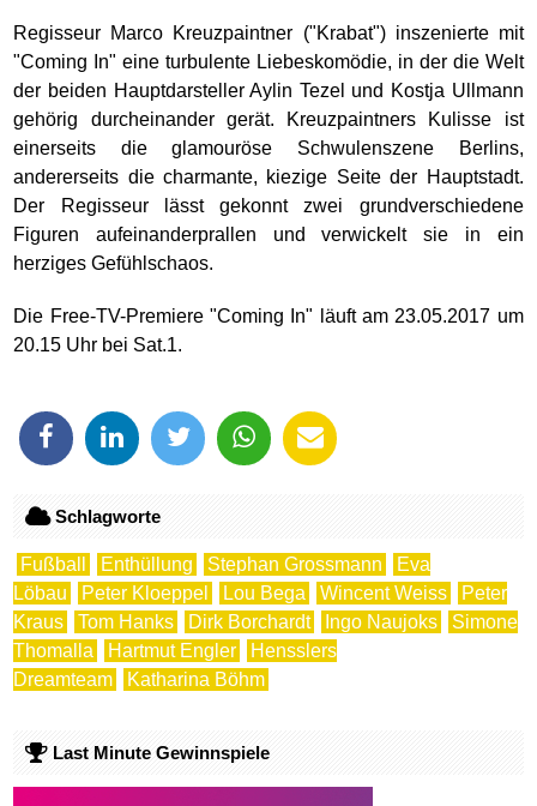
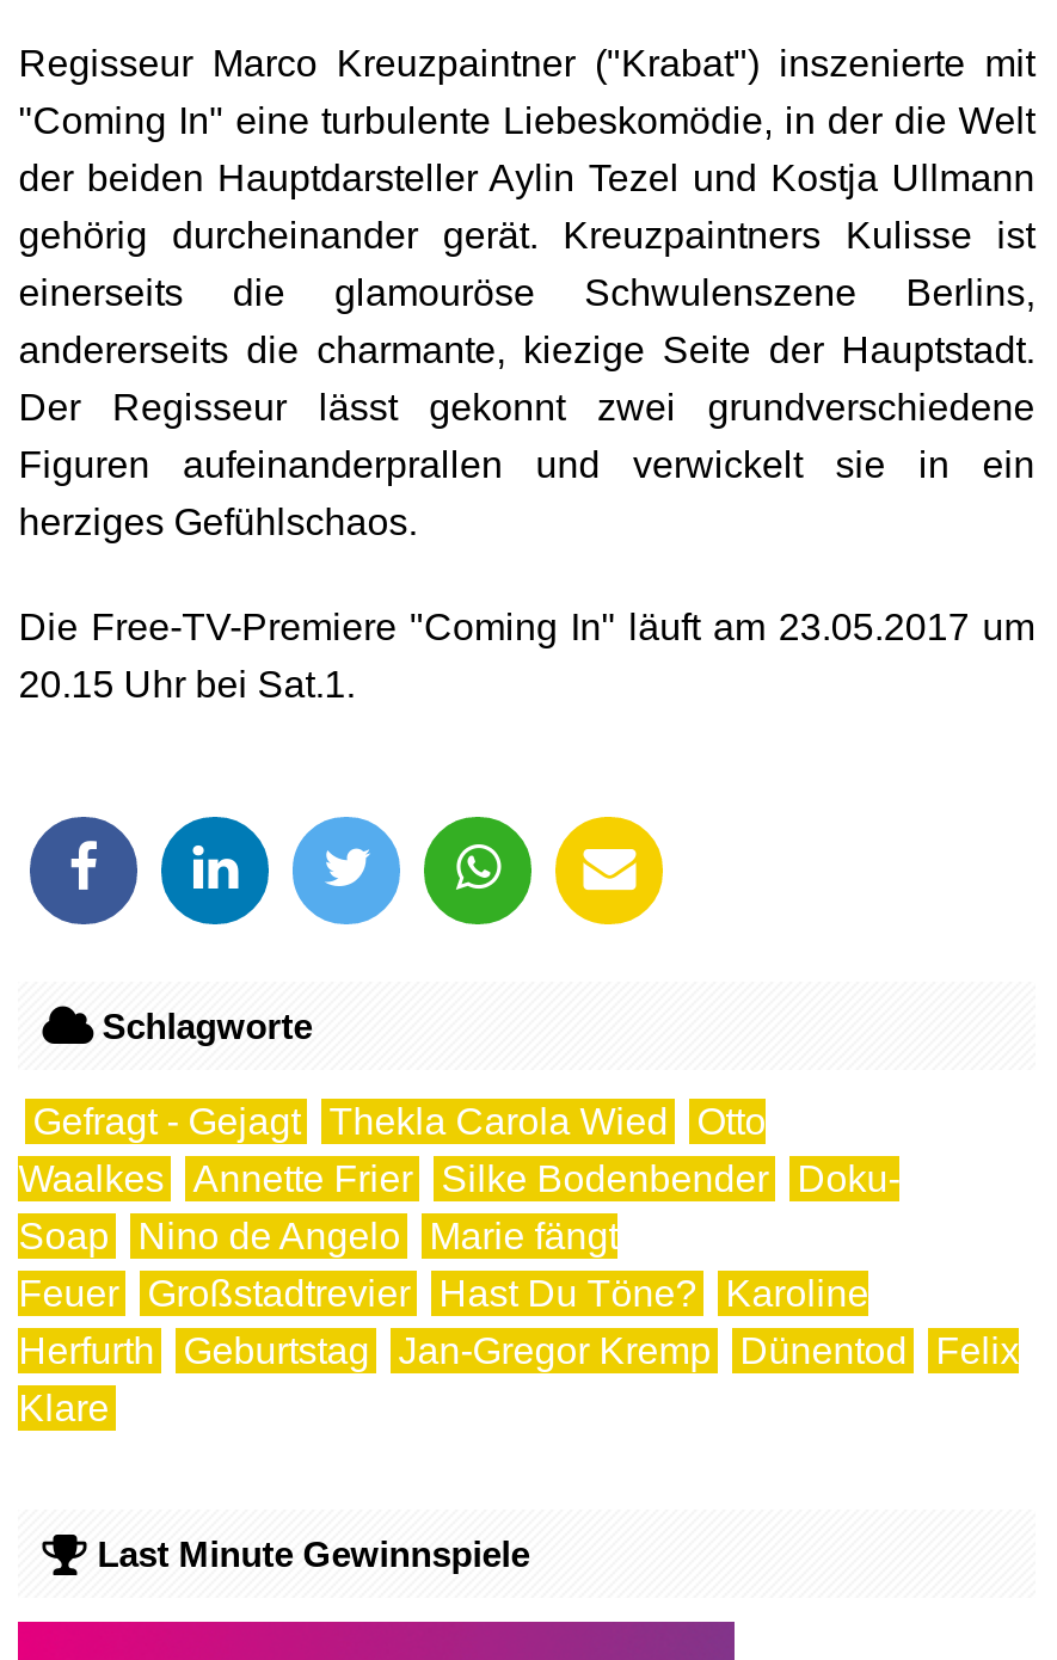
[13,554,518,690] Fußball | Enthüllung | Stephan Grossmann | Eva | Löbau | Peter Kloeppel | Lou Bega | Wincent Weiss | Peter | Kraus | Tom Hanks | Dirk Borchardt | Ingo Naujoks | Simone | Thomalla | Hartmut Engler | Hensslers | Dreamteam | Katharina Böhm -> [18,1101,1019,1428] Gefragt - Gejagt | Thekla Carola Wied | Otto | Waalkes | Annette Frier | Silke Bodenbender | Doku- | Soap | Nino de Angelo | Marie fängt | Feuer | Großstadtrevier | Hast Du Töne? | Karoline | Herfurth | Geburtstag | Jan-Gregor Kremp | Dünentod | Felix | Klare

